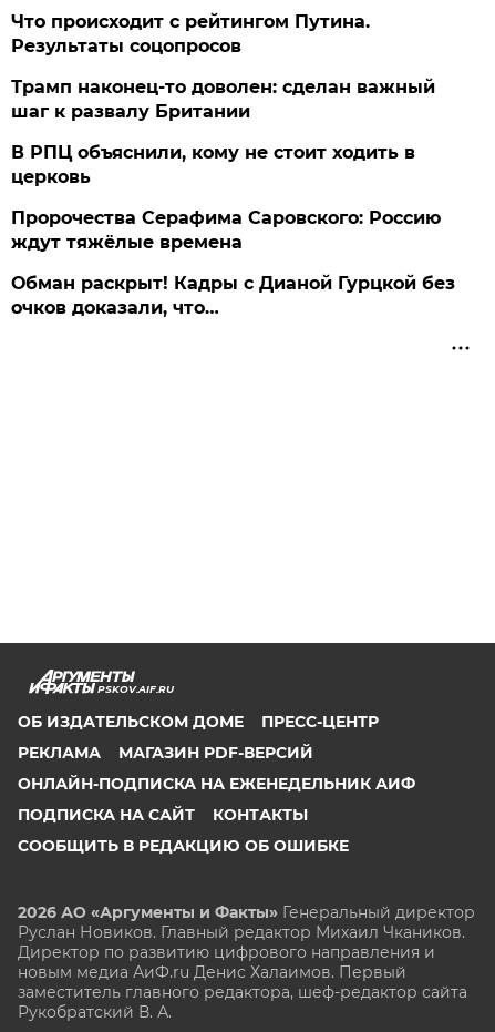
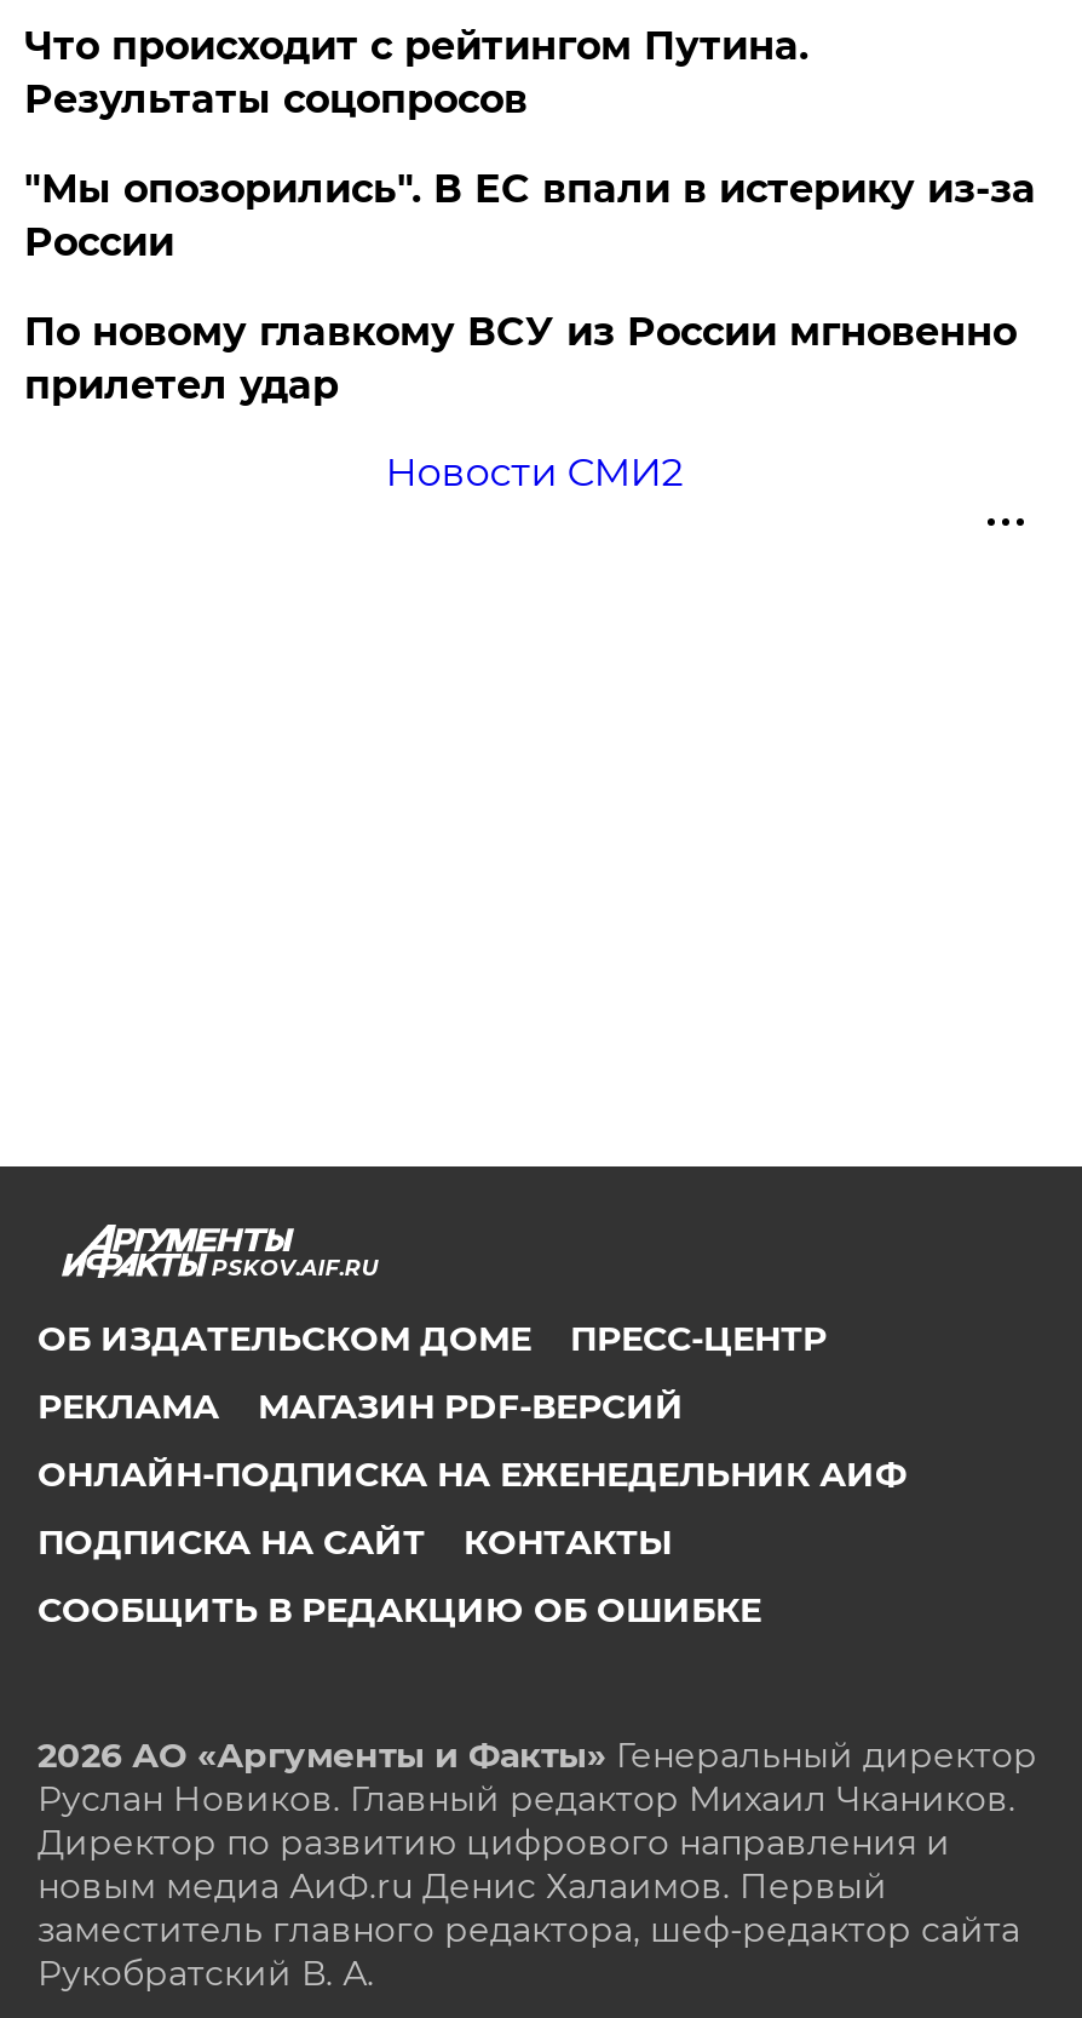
[12,76,456,318] Трамп наконец-то доволен: сделан важный | шаг к развалу Британии | В РПЦ объяснили, кому не стоит ходить в | церковь | Пророчества Серафима Саровского: Россию | ждут тяжёлые времена | Обман раскрыт! Кадры с Дианой Гурцкой без | очков доказали, что… -> [24,166,1036,495] "Мы опозорились". В ЕС впали в истерику из-за | России | По новому главкому ВСУ из России мгновенно | прилетел удар | Новости СМИ2

